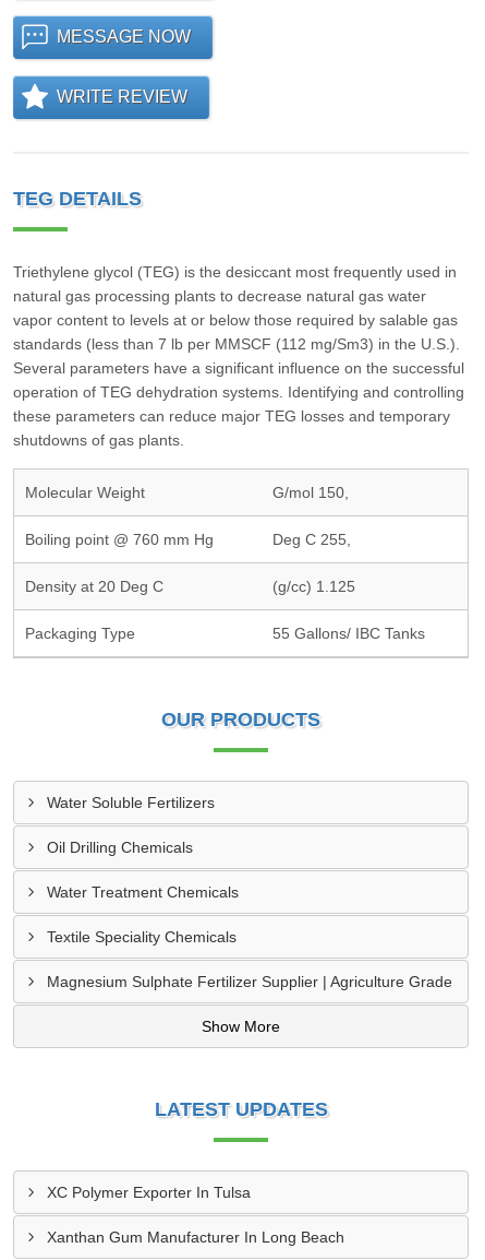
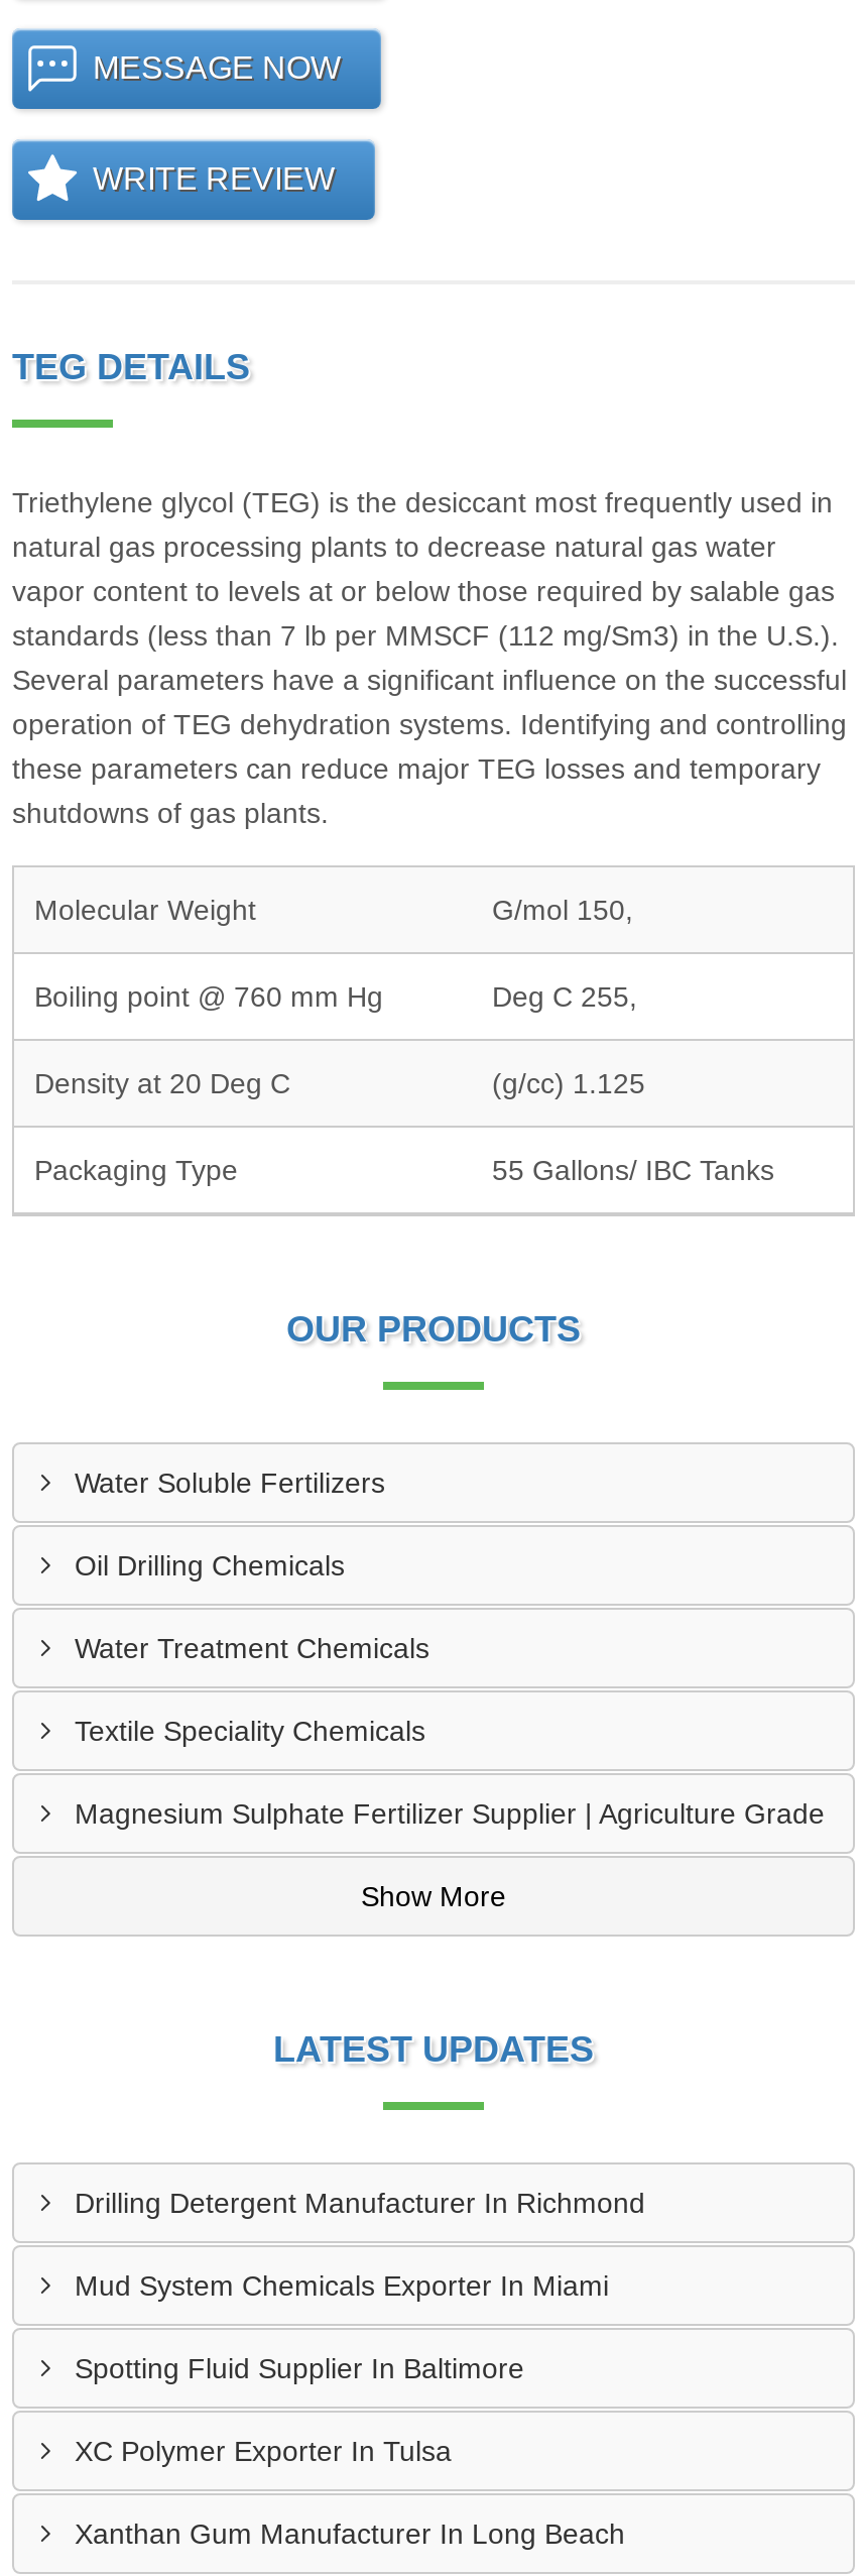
none -> [75,2187,645,2384] Drilling Detergent Manufacturer In Richmond | Mud System Chemicals Exporter In Miami | Spotting Fluid Supplier In Baltimore

